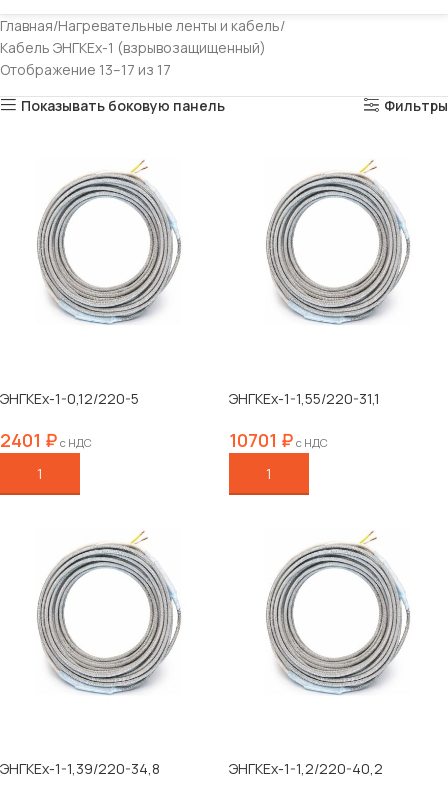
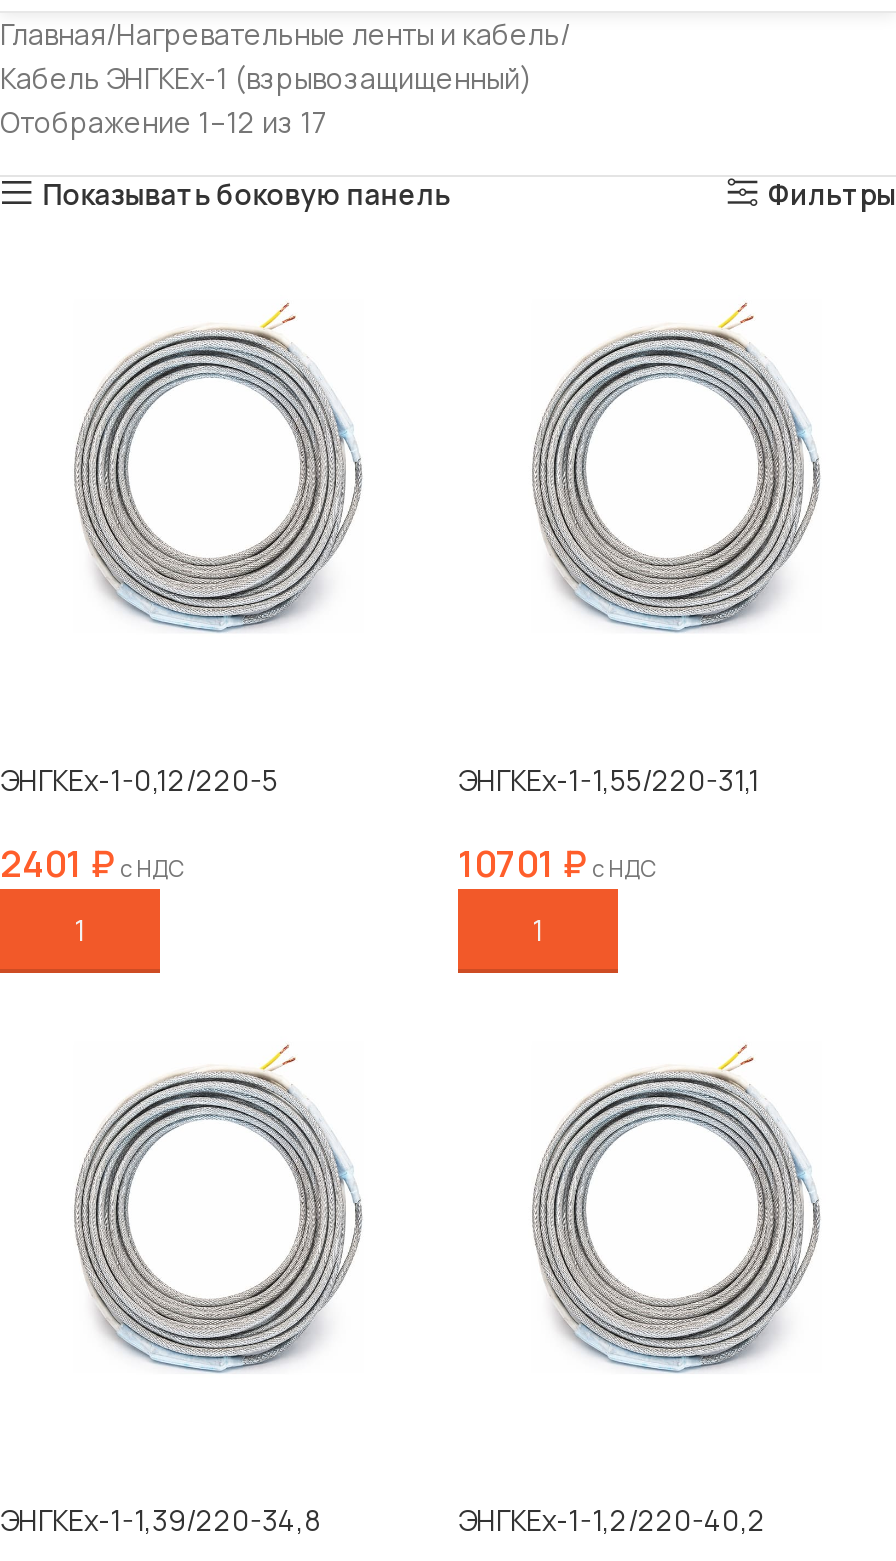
[0,60,171,79] Отображение 13–17 из 17 -> [0,103,328,141] Отображение 1–12 из 17

